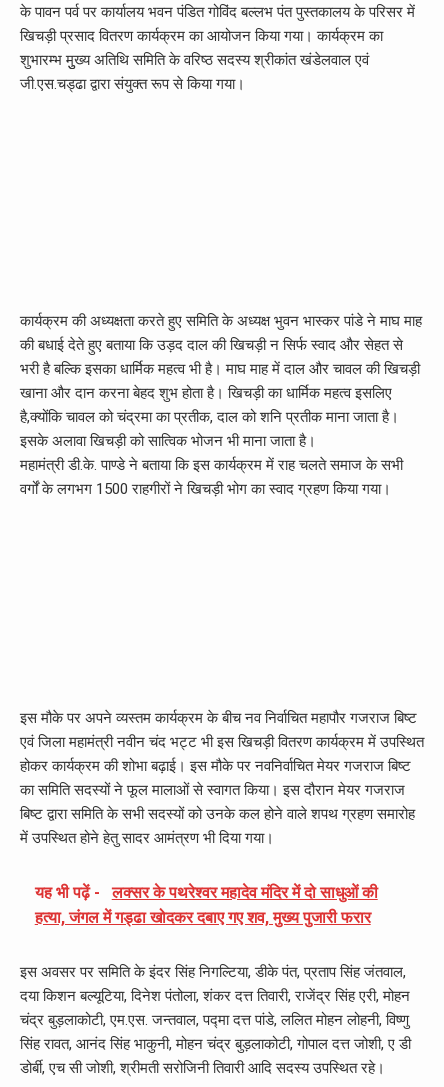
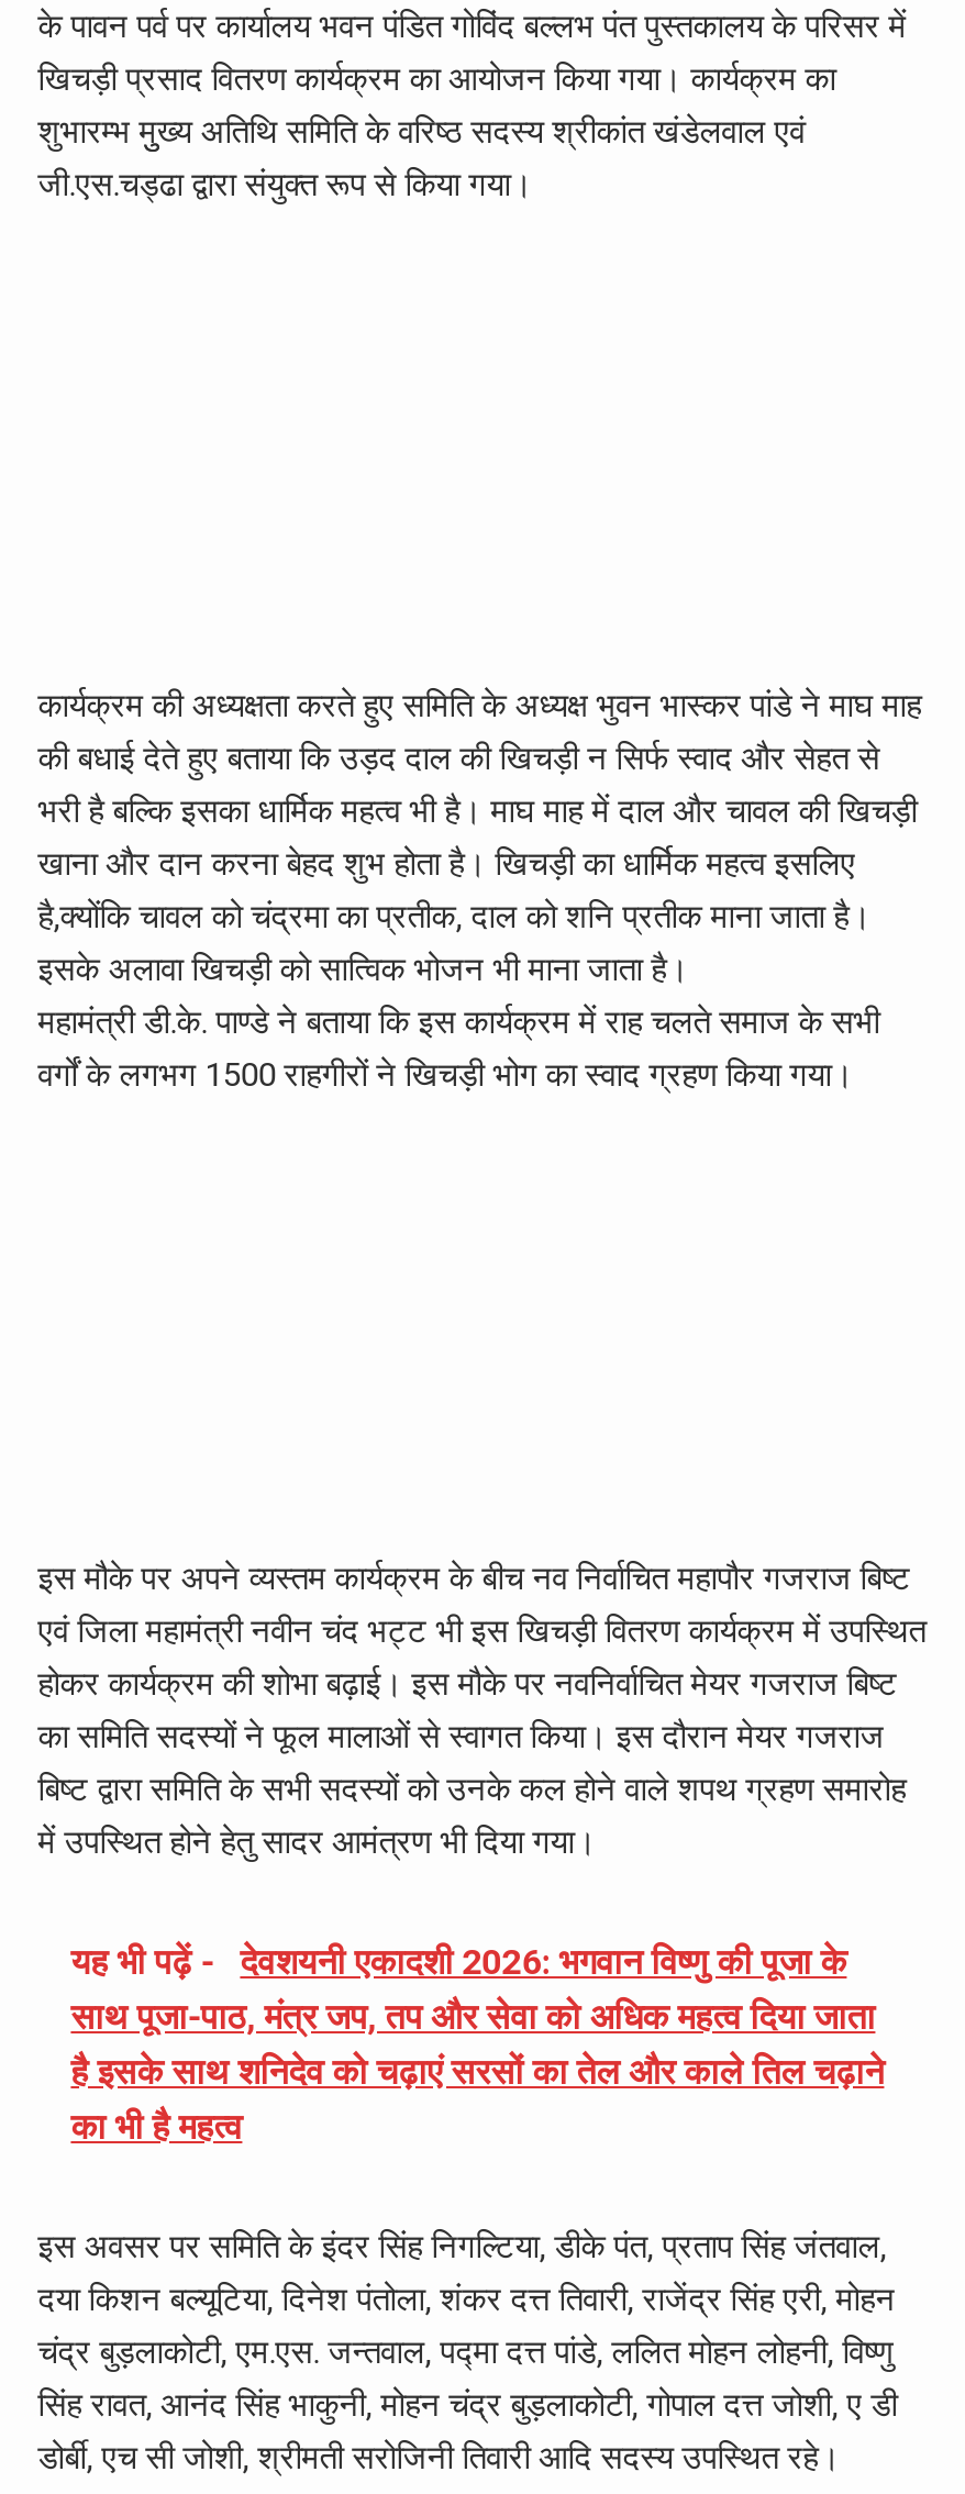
[35,883,378,927] यह भी पढ़ें - लक्सर के पथरेश्वर महादेव मंदिर में दो साधुओं की | हत्या, जंगल में गड्ढा खोदकर दबाए गए शव, मुख्य पुजारी फरार -> [71,1942,884,2149] यह भी पढ़ें - देवशयनी एकादशी 2026: भगवान विष्णु की पूजा के | साथ पूजा-पाठ, मंत्र जप, तप और सेवा को अधिक महत्व दिया जाता | है इसके साथ शनिदेव को चढ़ाएं सरसों का तेल और काले तिल चढ़ाने | का भी है महत्व

